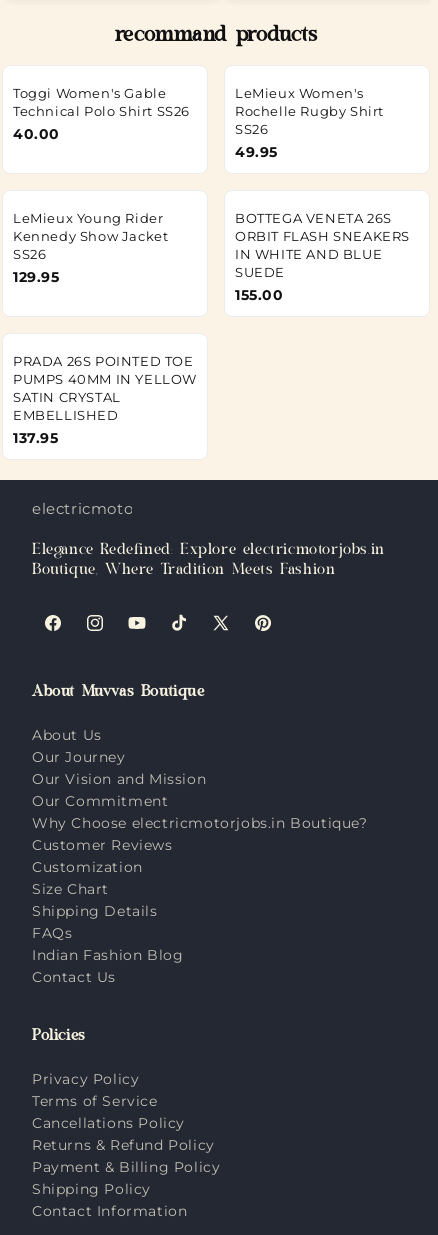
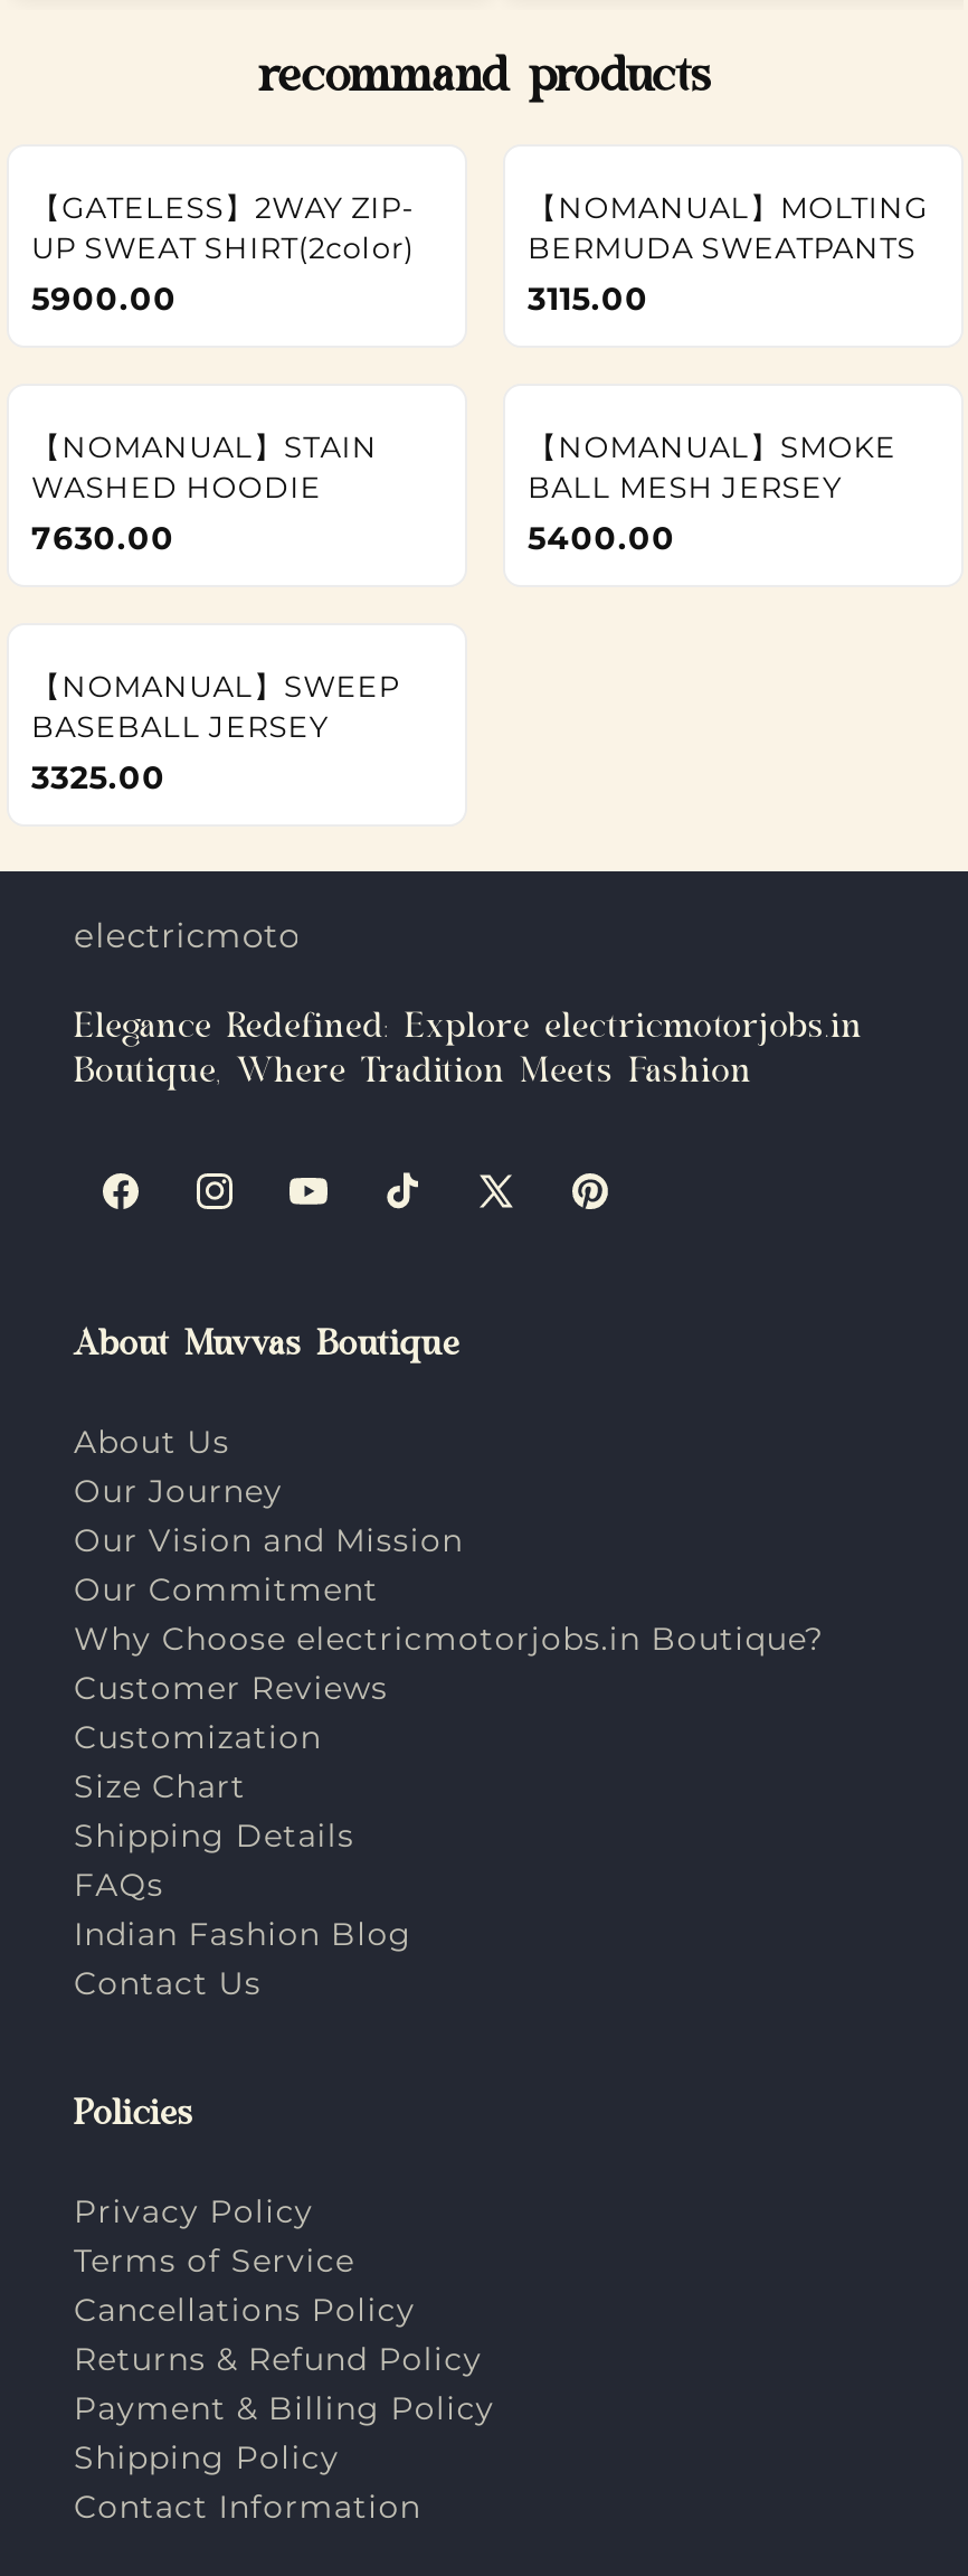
[13,85,190,143] Toggi Women's Gable | Technical Polo Shirt SS26 | 40.00 -> [31,189,414,319] 【GATELESS】2WAY ZIP- | UP SWEAT SHIRT(2color) | 5900.00
[235,85,384,161] LeMieux Women's | Rochelle Rugby Shirt | SS26 | 49.95 -> [528,189,928,319] 【NOMANUAL】MOLTING | BERMUDA SWEATPANTS | 3115.00
[13,210,168,286] LeMieux Young Rider | Kennedy Show Jacket | SS26 | 129.95 -> [31,428,378,558] 【NOMANUAL】STAIN | WASHED HOODIE | 7630.00
[235,210,410,304] BOTTEGA VENETA 26S | ORBIT FLASH SNEAKERS | IN WHITE AND BLUE | SUEDE | 155.00 -> [528,428,896,558] 【NOMANUAL】SMOKE | BALL MESH JERSEY | 5400.00
[13,353,197,447] PRADA 26S POINTED TOE | PUMPS 40MM IN YELLOW | SATIN CRYSTAL | EMBELLISHED | 137.95 -> [31,668,400,798] 【NOMANUAL】SWEEP | BASEBALL JERSEY | 3325.00

